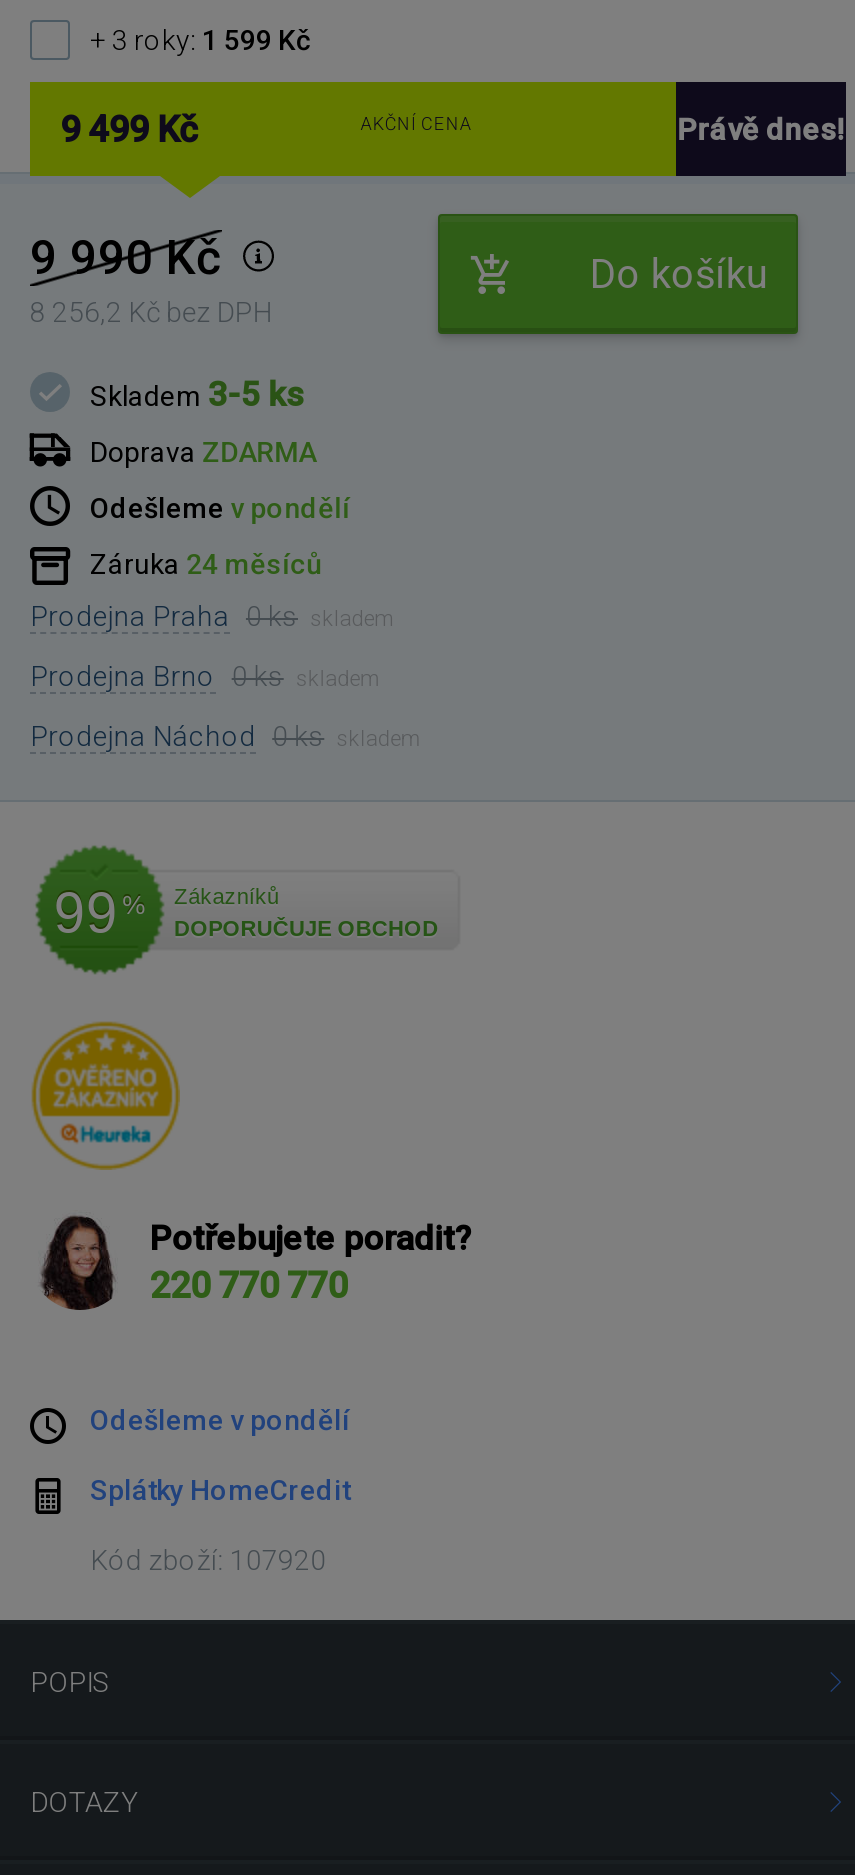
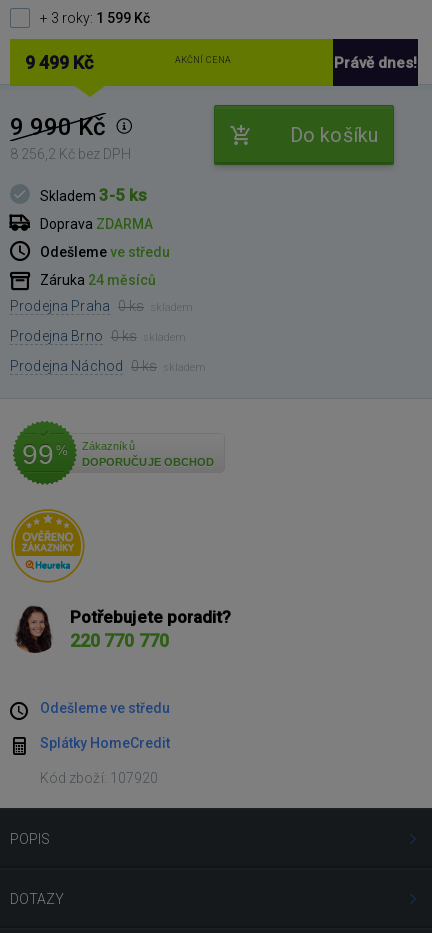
[90,491,350,523] Odešleme v pondělí -> [40,243,170,259] Odešleme ve středu
[90,1403,350,1435] Odešleme v pondělí -> [40,699,170,715] Odešleme ve středu

